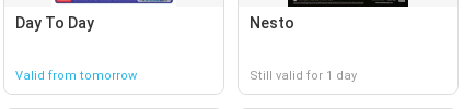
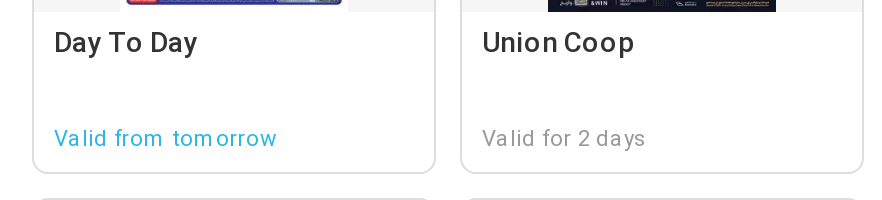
[250,14,294,32] Nesto -> [482,26,634,58] Union Coop
[250,69,357,83] Still valid for 1 day -> [482,126,646,152] Valid for 2 days

